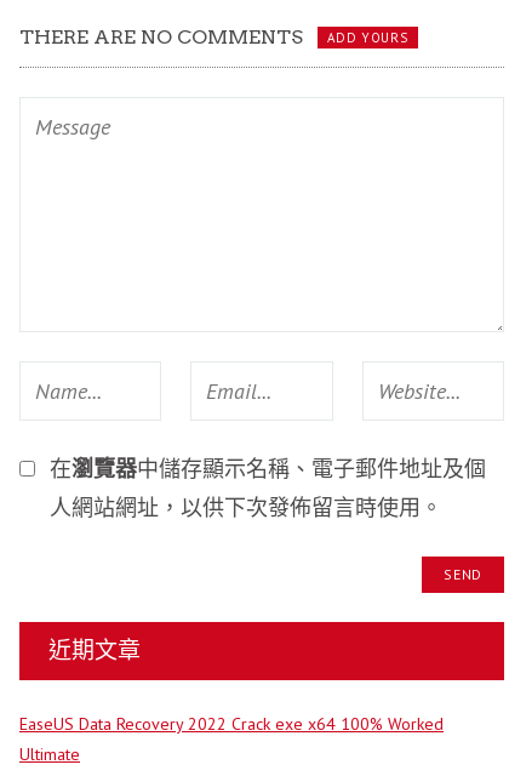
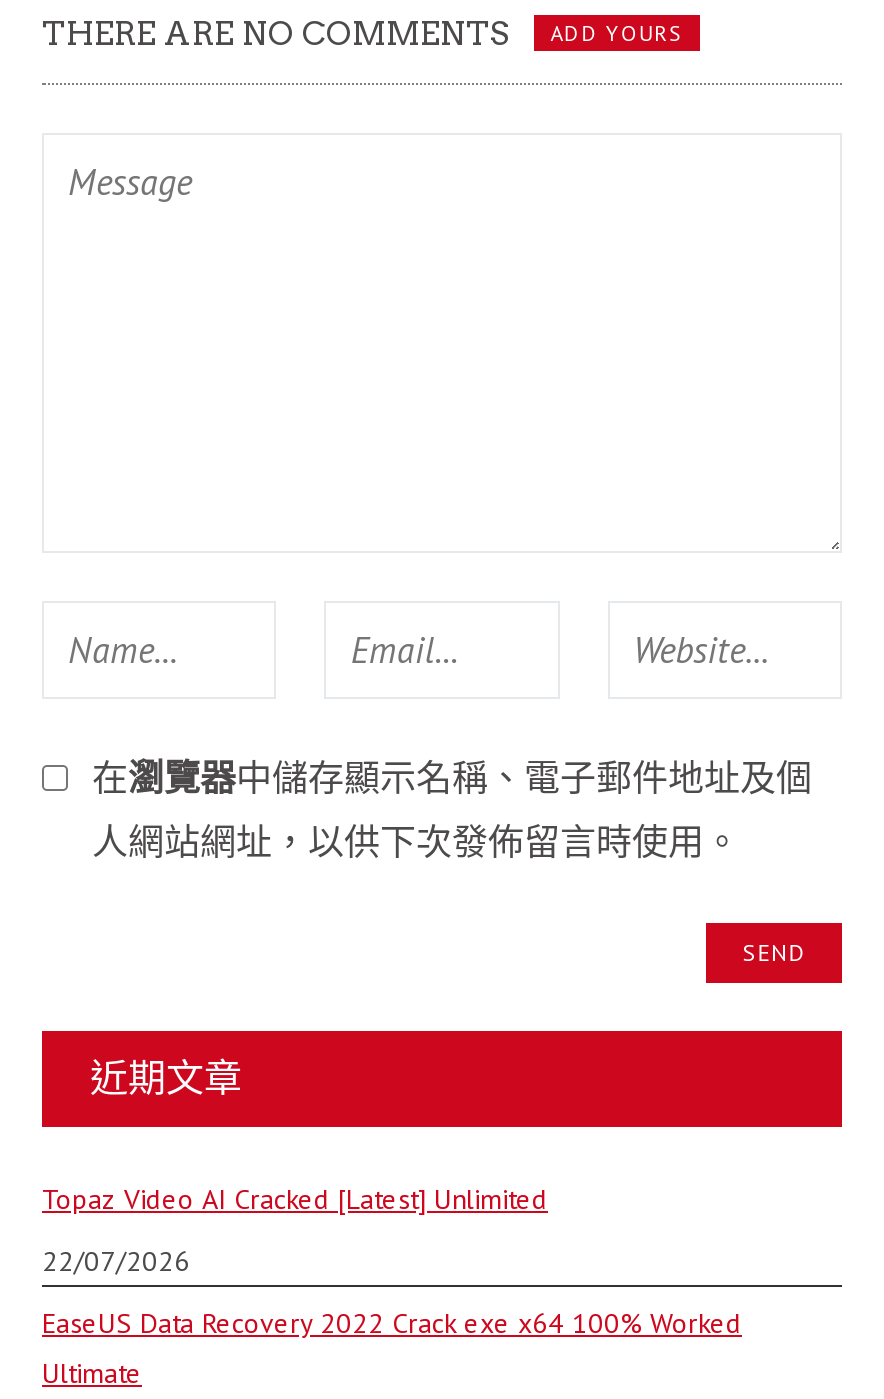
none -> [42,1181,548,1279] Topaz Video AI Cracked [Latest] Unlimited | 22/07/2026

